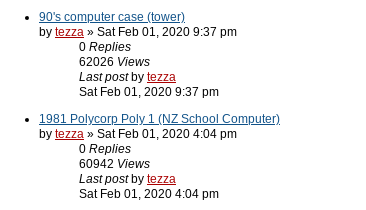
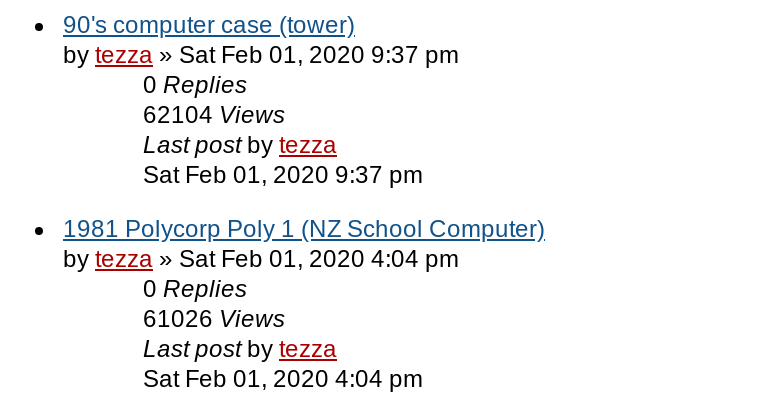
[79,55,150,69] 62026 Views -> [143,101,285,129] 62104 Views
[79,157,150,171] 60942 Views -> [143,305,285,333] 61026 Views

